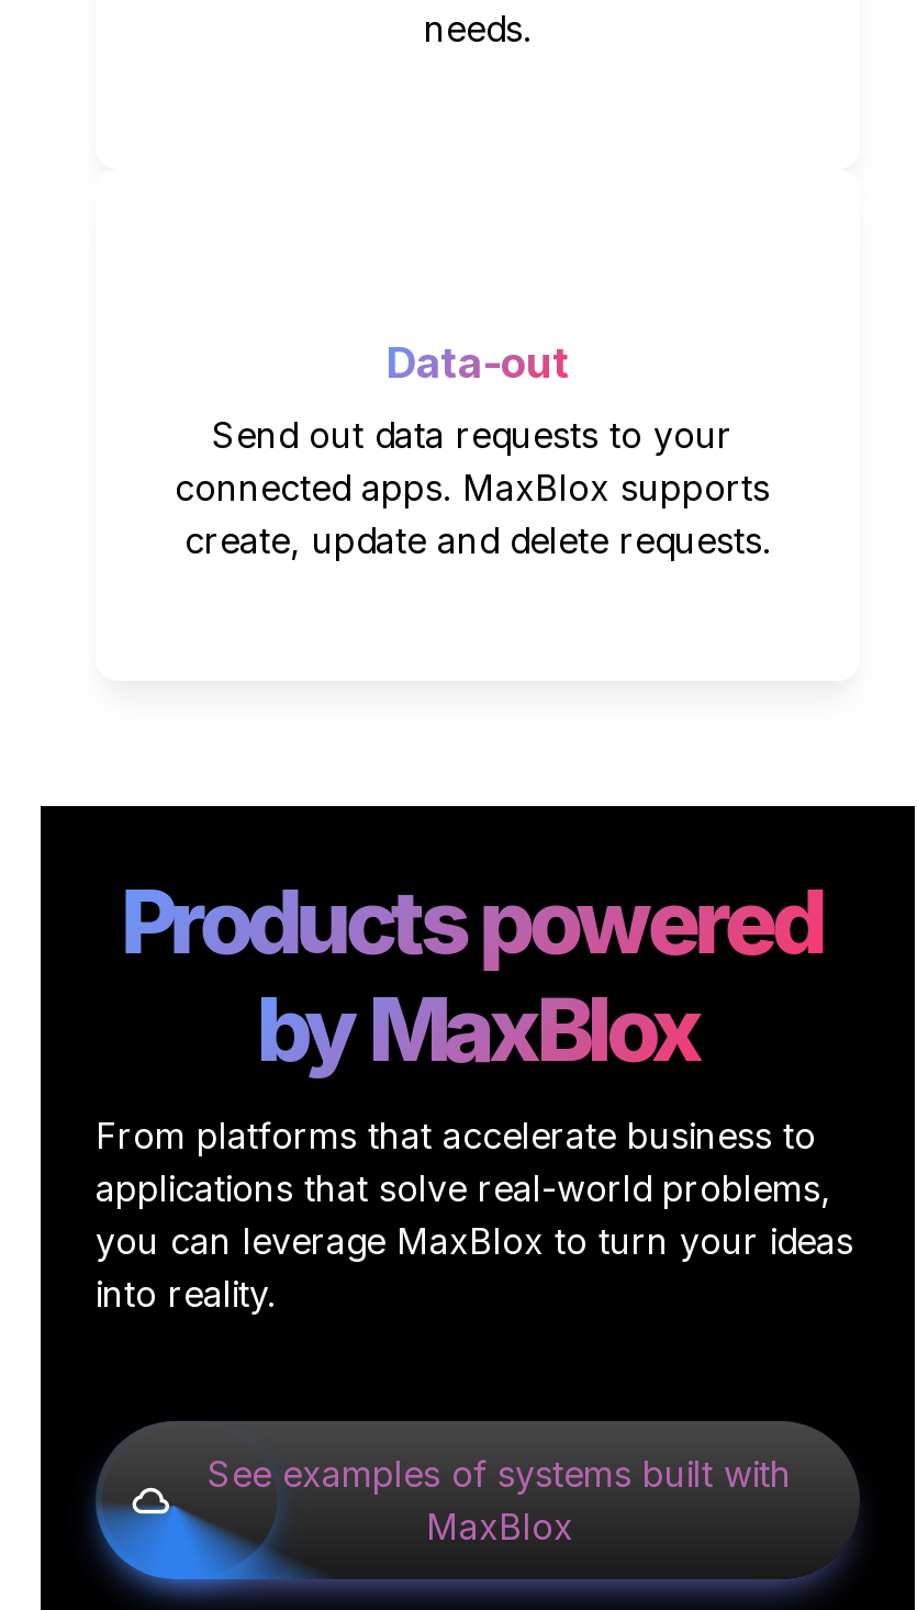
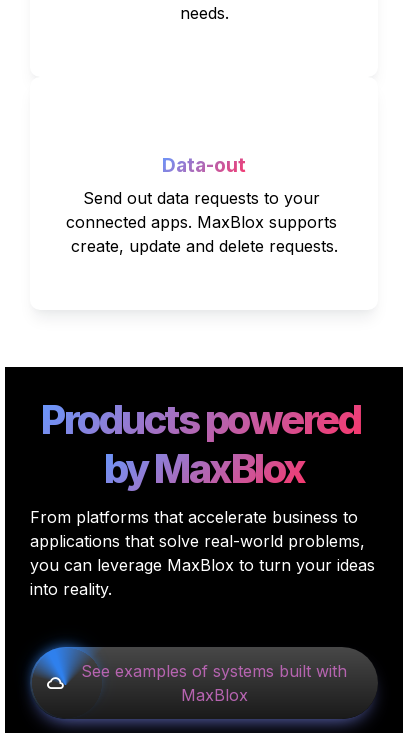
[98,1410,313,1588] [image] -> [32,641,128,722] [image]

